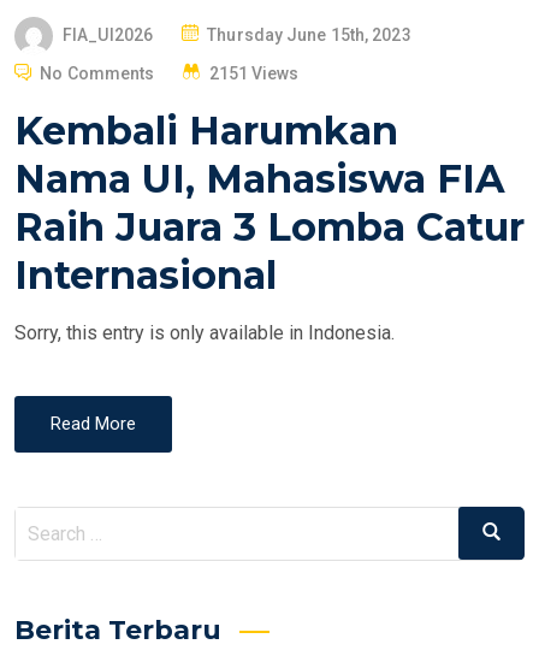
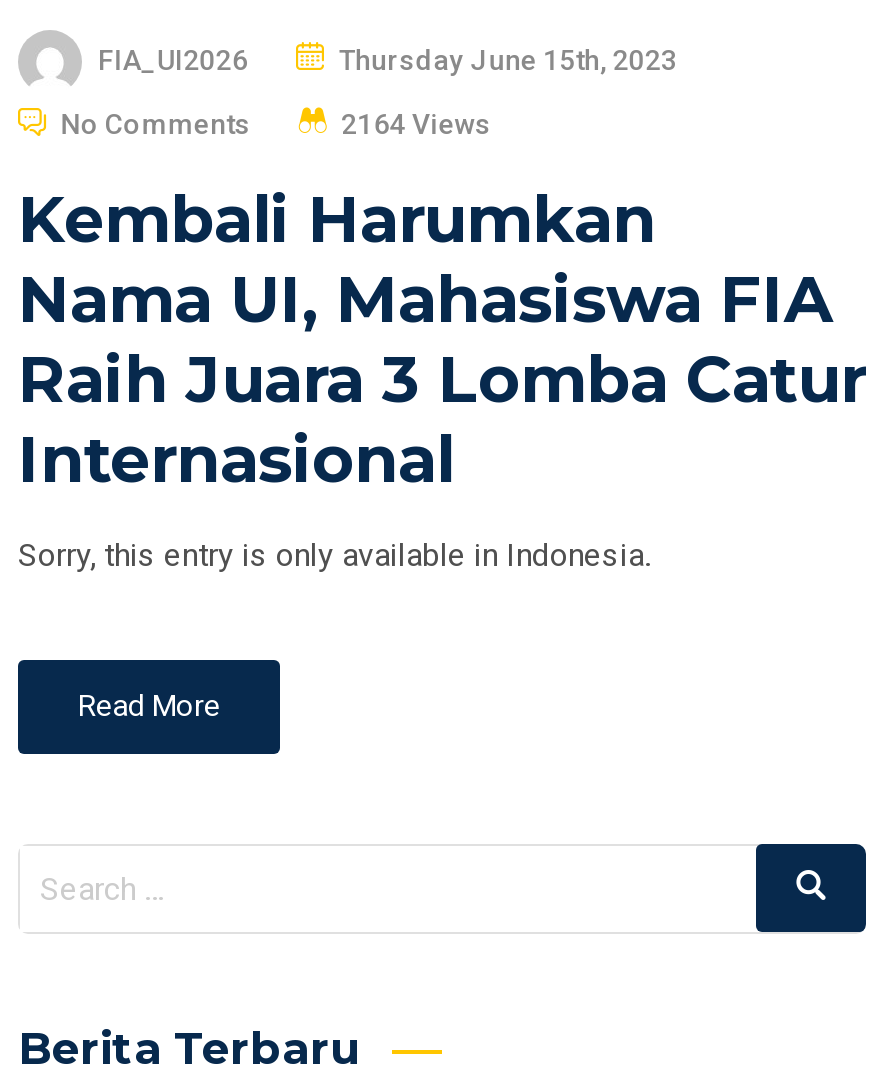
[209,64,299,83] 2151 Views -> [341,109,491,141] 2164 Views

